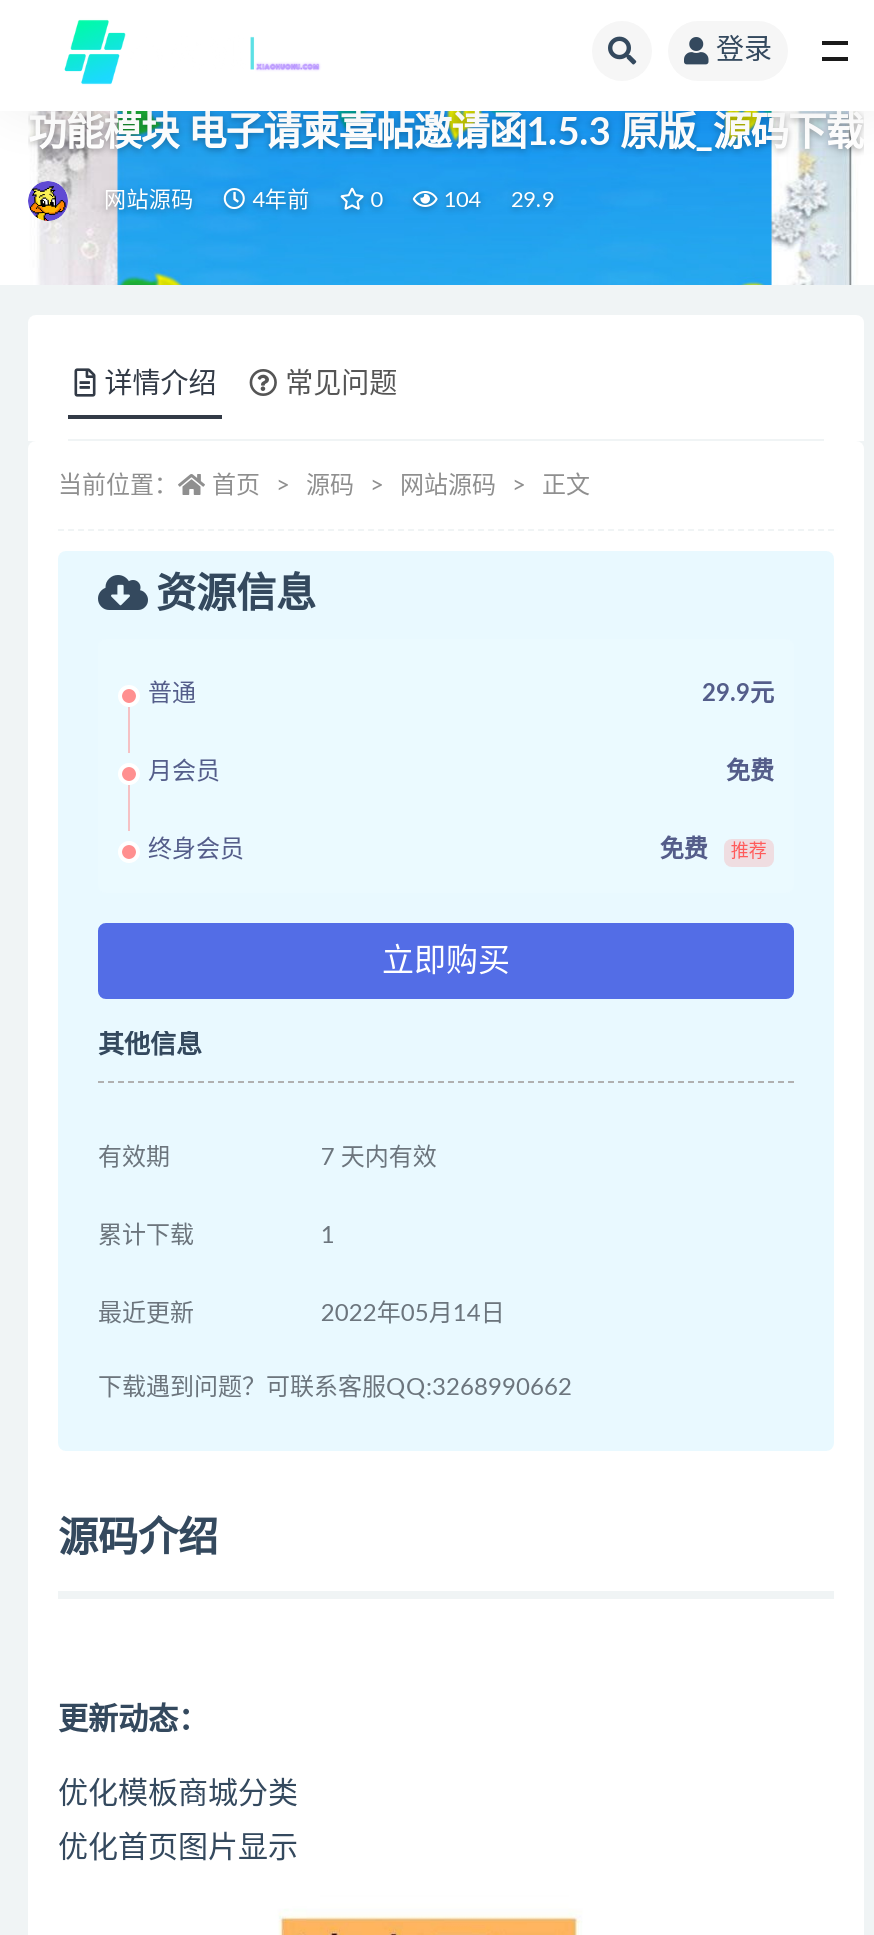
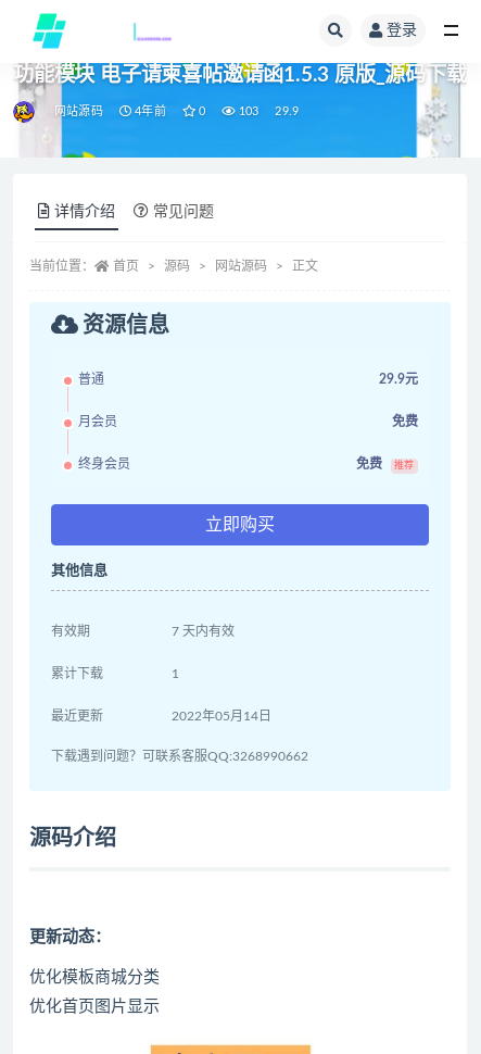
[437,189,555,211] 104 29.9 -> [235,105,299,117] 103 29.9

